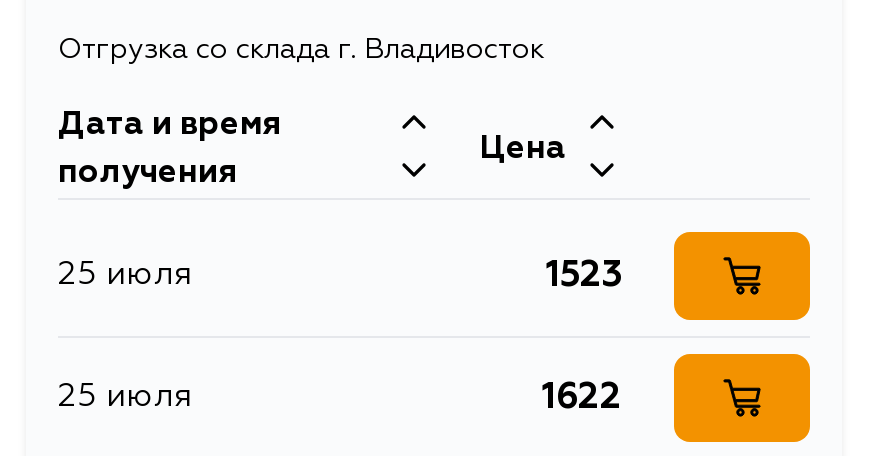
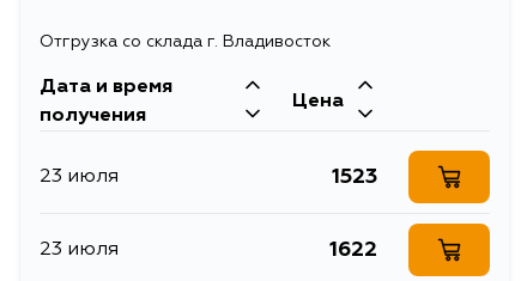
[58,260,192,292] 25 июля -> [40,167,119,186] 23 июля
[58,382,192,414] 25 июля -> [40,240,119,259] 23 июля

